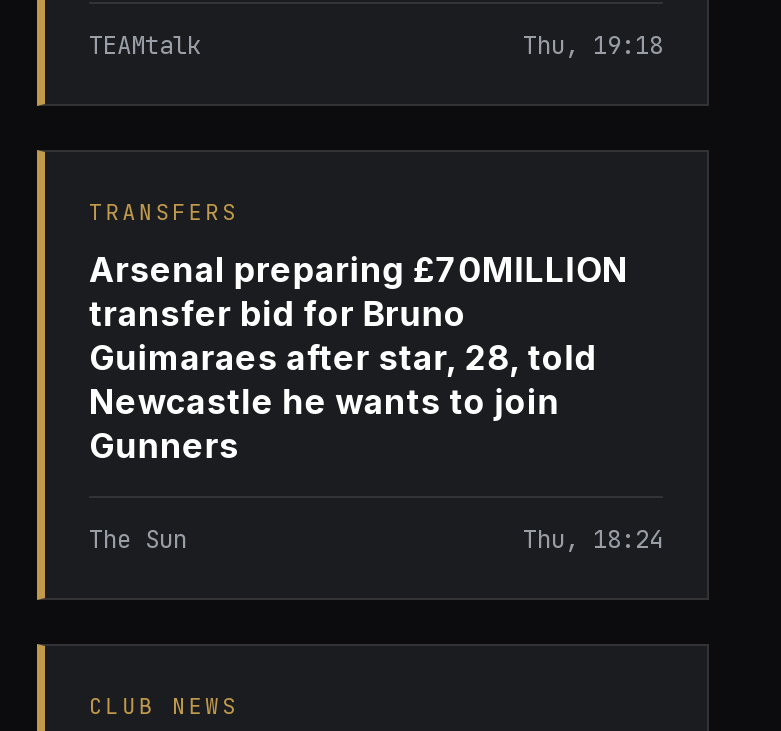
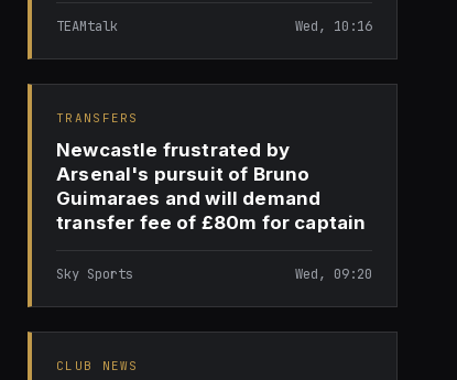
[523,30,663,62] Thu, 19:18 -> [295,18,372,35] Wed, 10:16
[89,250,628,466] Arsenal preparing £70MILLION | transfer bid for Bruno | Guimaraes after star, 28, told | Newcastle he wants to join | Gunners -> [56,139,366,234] Newcastle frustrated by | Arsenal's pursuit of Bruno | Guimaraes and will demand | transfer fee of £80m for captain
[89,524,663,556] The Sun | Thu, 18:24 -> [56,265,372,283] Sky Sports | Wed, 09:20

